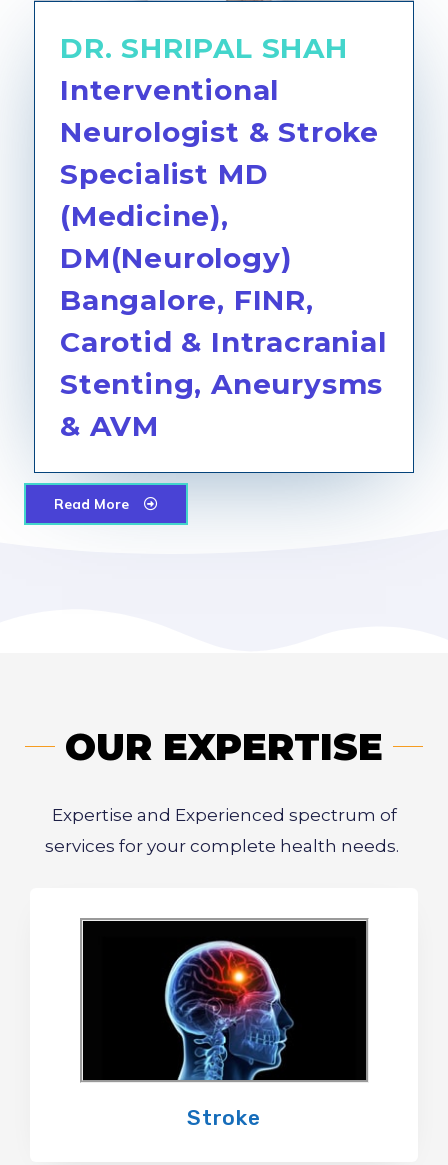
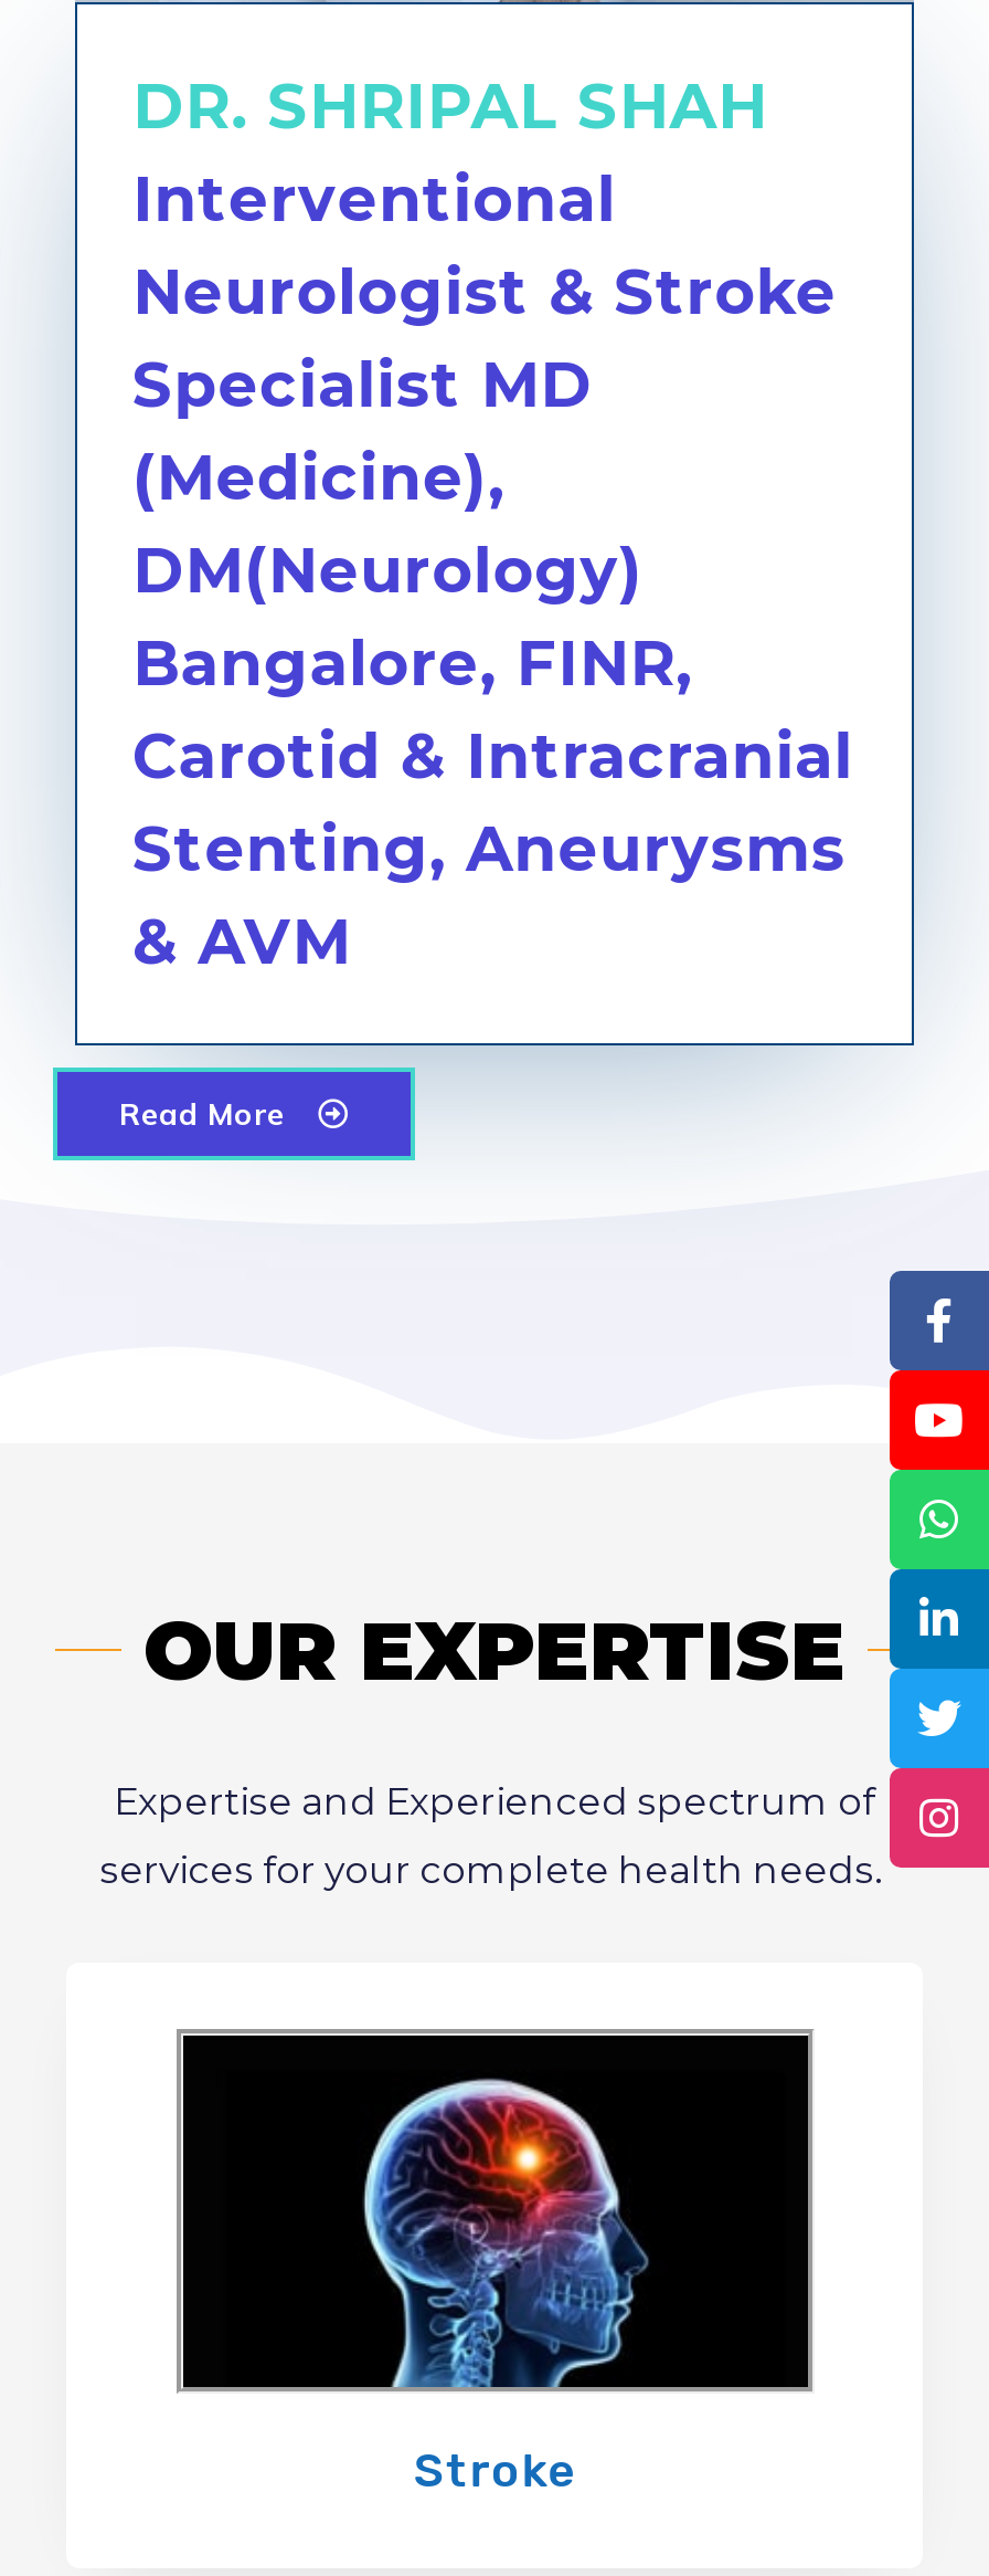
none -> [887,1269,982,1870] [image]

